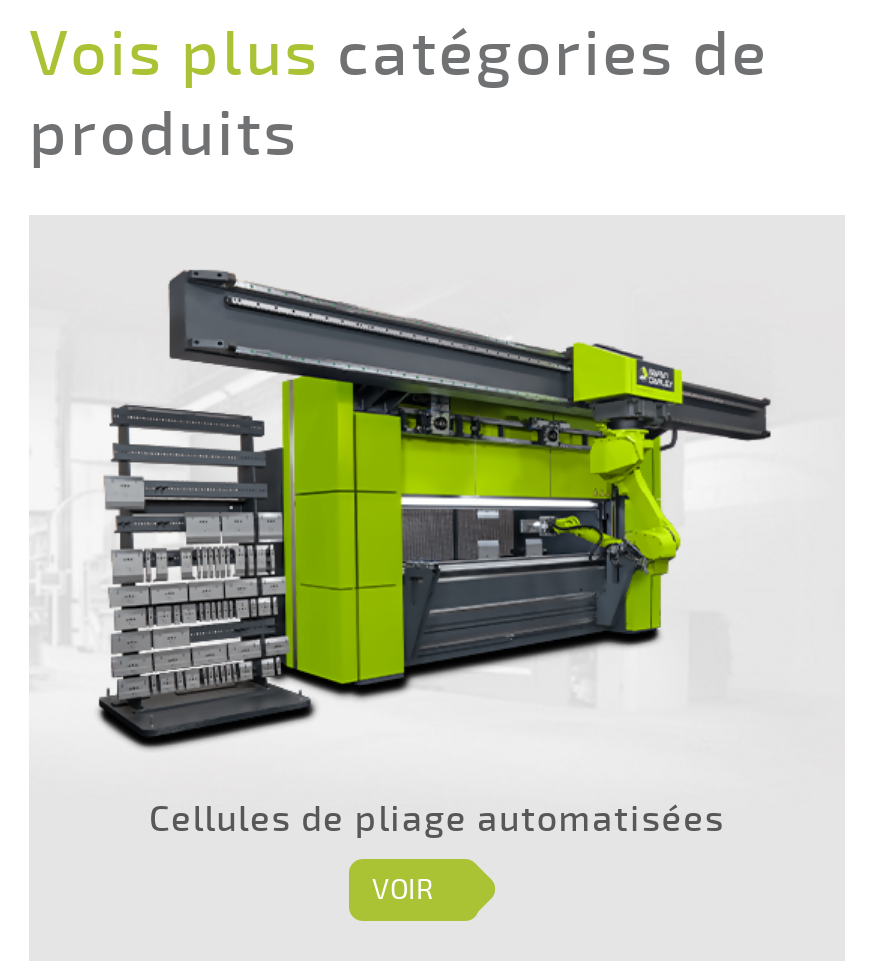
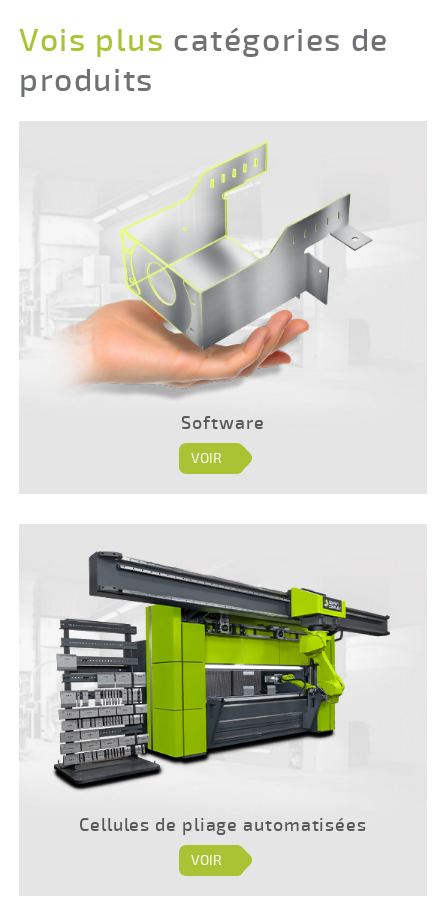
none -> [60,141,389,467] [image] | Software | VOIR

